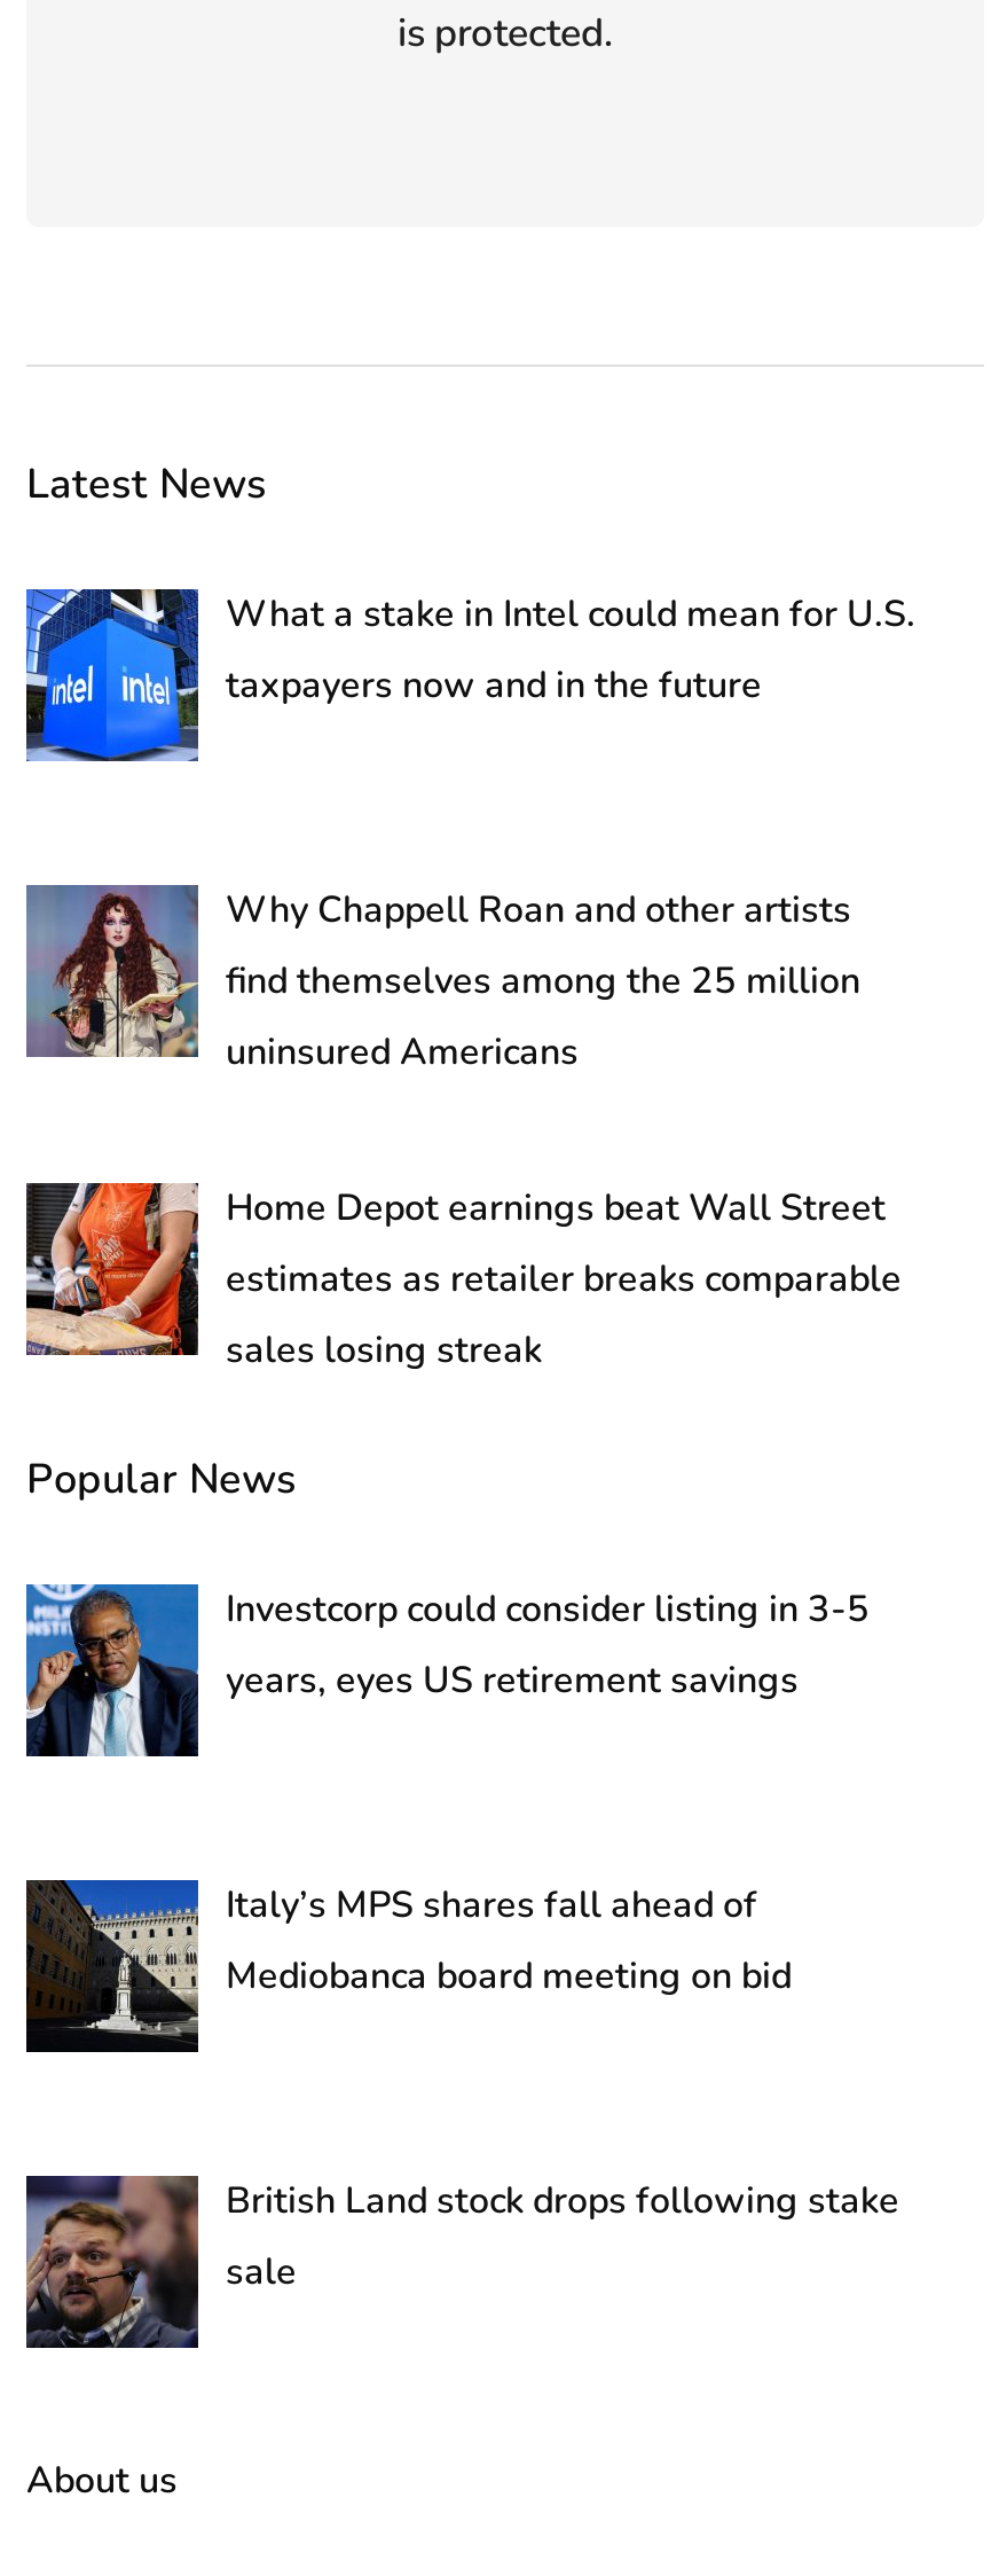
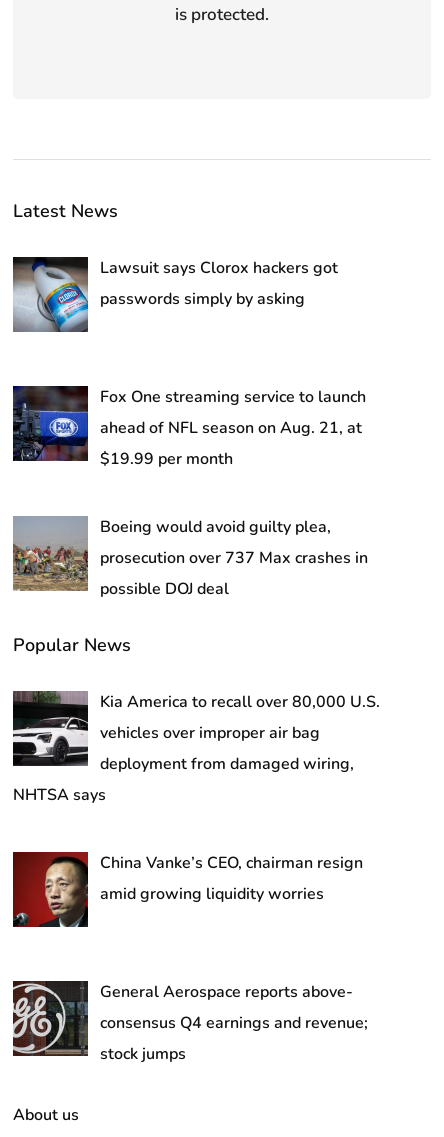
[24,587,915,761] [image] | What a stake in Intel could mean for U.S. | taxpayers now and in the future -> [12,256,338,333] [image] | Lawsuit says Clorox hackers got | passwords simply by asking
[24,883,860,1078] [image] | Why Chappell Roan and other artists | find themselves among the 25 million | uninsured Americans -> [12,385,366,470] [image] | Fox One streaming service to launch | ahead of NFL season on Aug. 21, at | $19.99 per month
[24,1181,902,1376] [image] | Home Depot earnings beat Wall Street | estimates as retailer breaks comparable | sales losing streak -> [12,515,368,600] [image] | Boeing would avoid guilty plea, | prosecution over 737 Max crashes in | possible DOJ deal
[24,1582,870,1706] [image] | Investcorp could consider listing in 3-5 | years, eyes US retirement savings -> [12,690,380,806] [image] | Kia America to recall over 80,000 U.S. | vehicles over improper air bag | deployment from damaged wiring, | NHTSA says
[26,1876,792,2054] [image] | Italy’s MPS shares fall ahead of | Mediobanca board meeting on bid -> [13,851,363,928] [image] | China Vanke’s CEO, chairman resign | amid growing liquidity worries
[24,2171,899,2350] [image] | British Land stock drops following stake | sale -> [13,980,368,1065] [image] | General Aerospace reports above- | consensus Q4 earnings and revenue; | stock jumps

